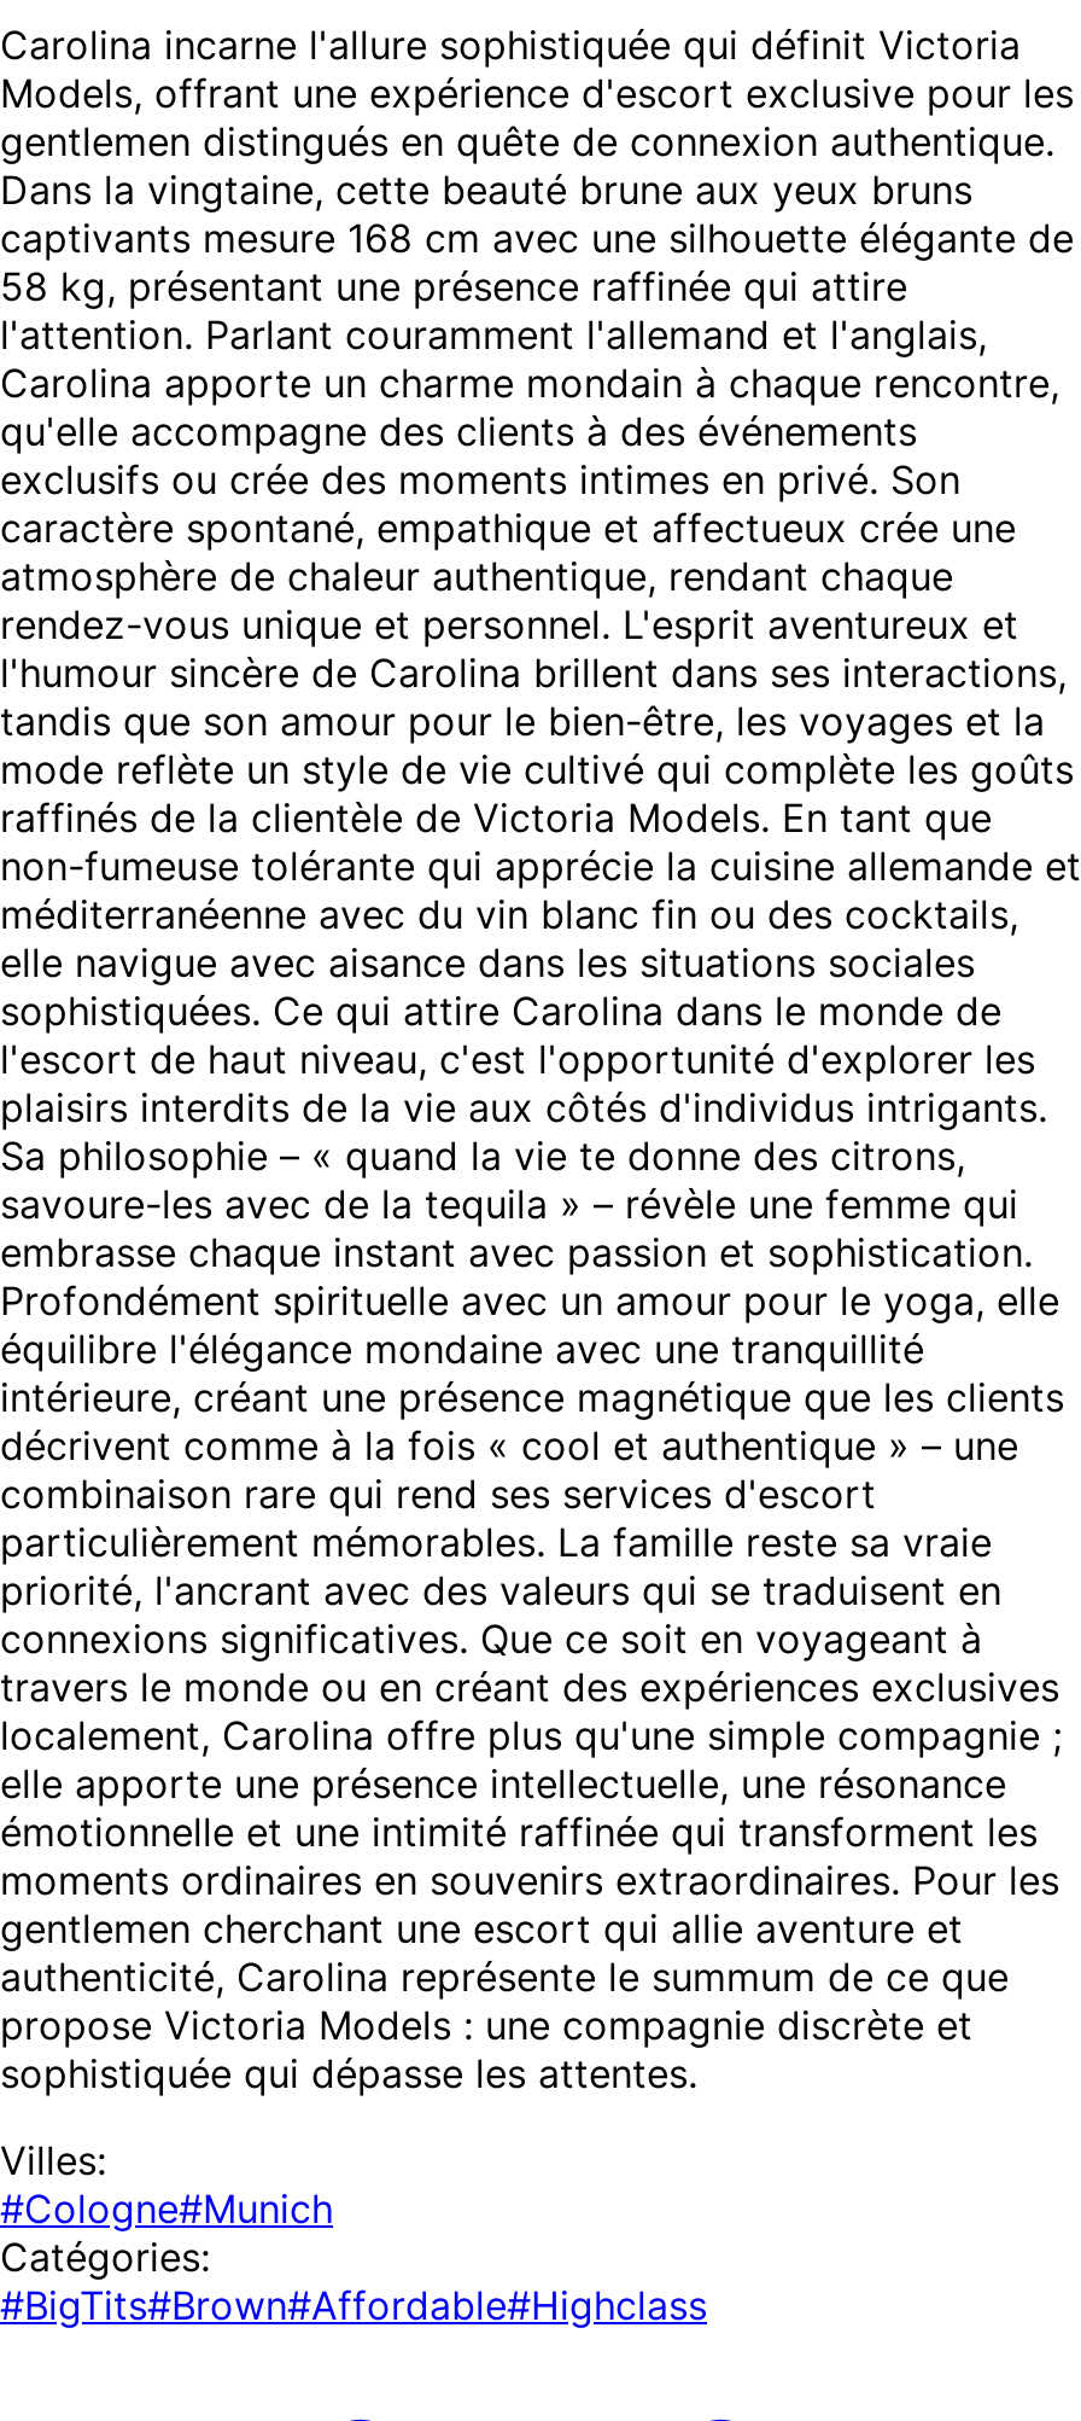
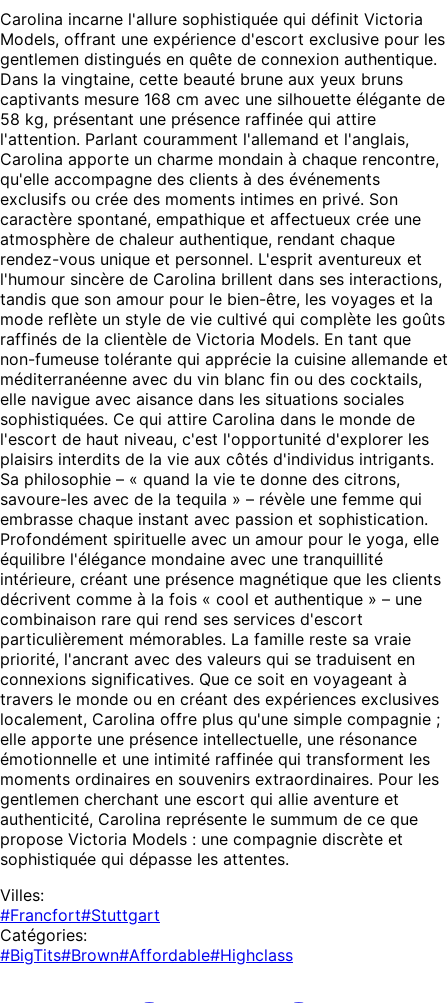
[0,2183,333,2232] #Cologne#Munich -> [0,905,160,925] #Francfort#Stuttgart

